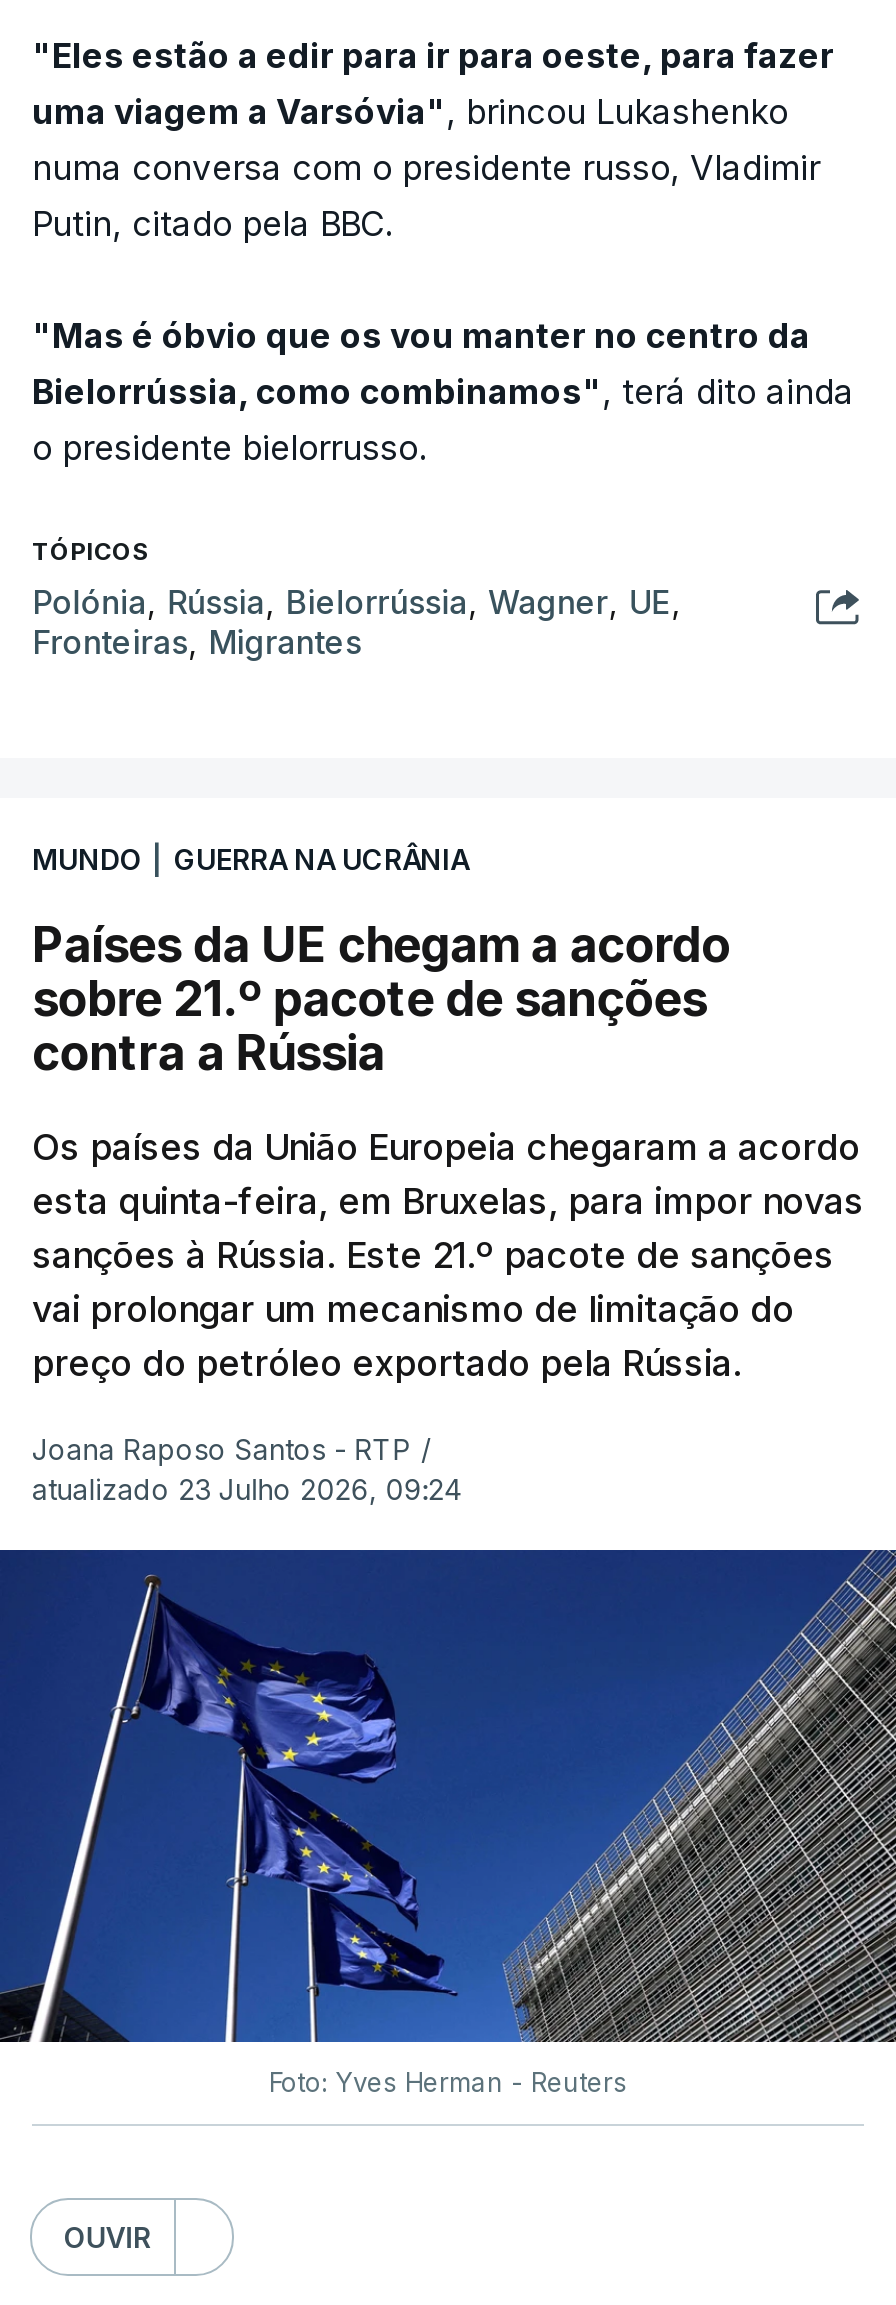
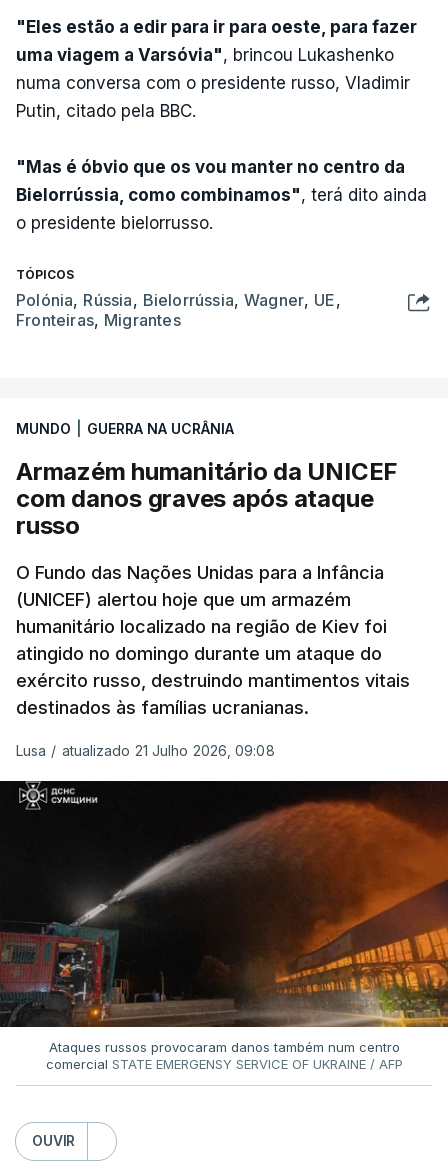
[32,917,731,1083] Países da UE chegam a acordo | sobre 21.º pacote de sanções | contra a Rússia -> [16,457,398,540] Armazém humanitário da UNICEF | com danos graves após ataque | russo
[32,1127,864,1385] Os países da União Europeia chegaram a acordo | esta quinta-feira, em Bruxelas, para impor novas | sanções à Rússia. Este 21.º pacote de sanções | vai prolongar um mecanismo de limitação do | preço do petróleo exportado pela Rússia. -> [16,562,410,718] O Fundo das Nações Unidas para a Infância | (UNICEF) alertou hoje que um armazém | humanitário localizado na região de Kiev foi | atingido no domingo durante um ataque do | exército russo, destruindo mantimentos vitais | destinados às famílias ucranianas.
[32,1433,462,1507] Joana Raposo Santos - RTP / | atualizado 23 Julho 2026, 09:24 -> [16,742,275,759] Lusa / atualizado 21 Julho 2026, 09:08
[6,1547,890,2099] [image] | Foto: Yves Herman - Reuters -> [3,780,445,1072] [image] | Ataques russos provocaram danos também num centro | comercial STATE EMERGENSY SERVICE OF UKRAINE / AFP

